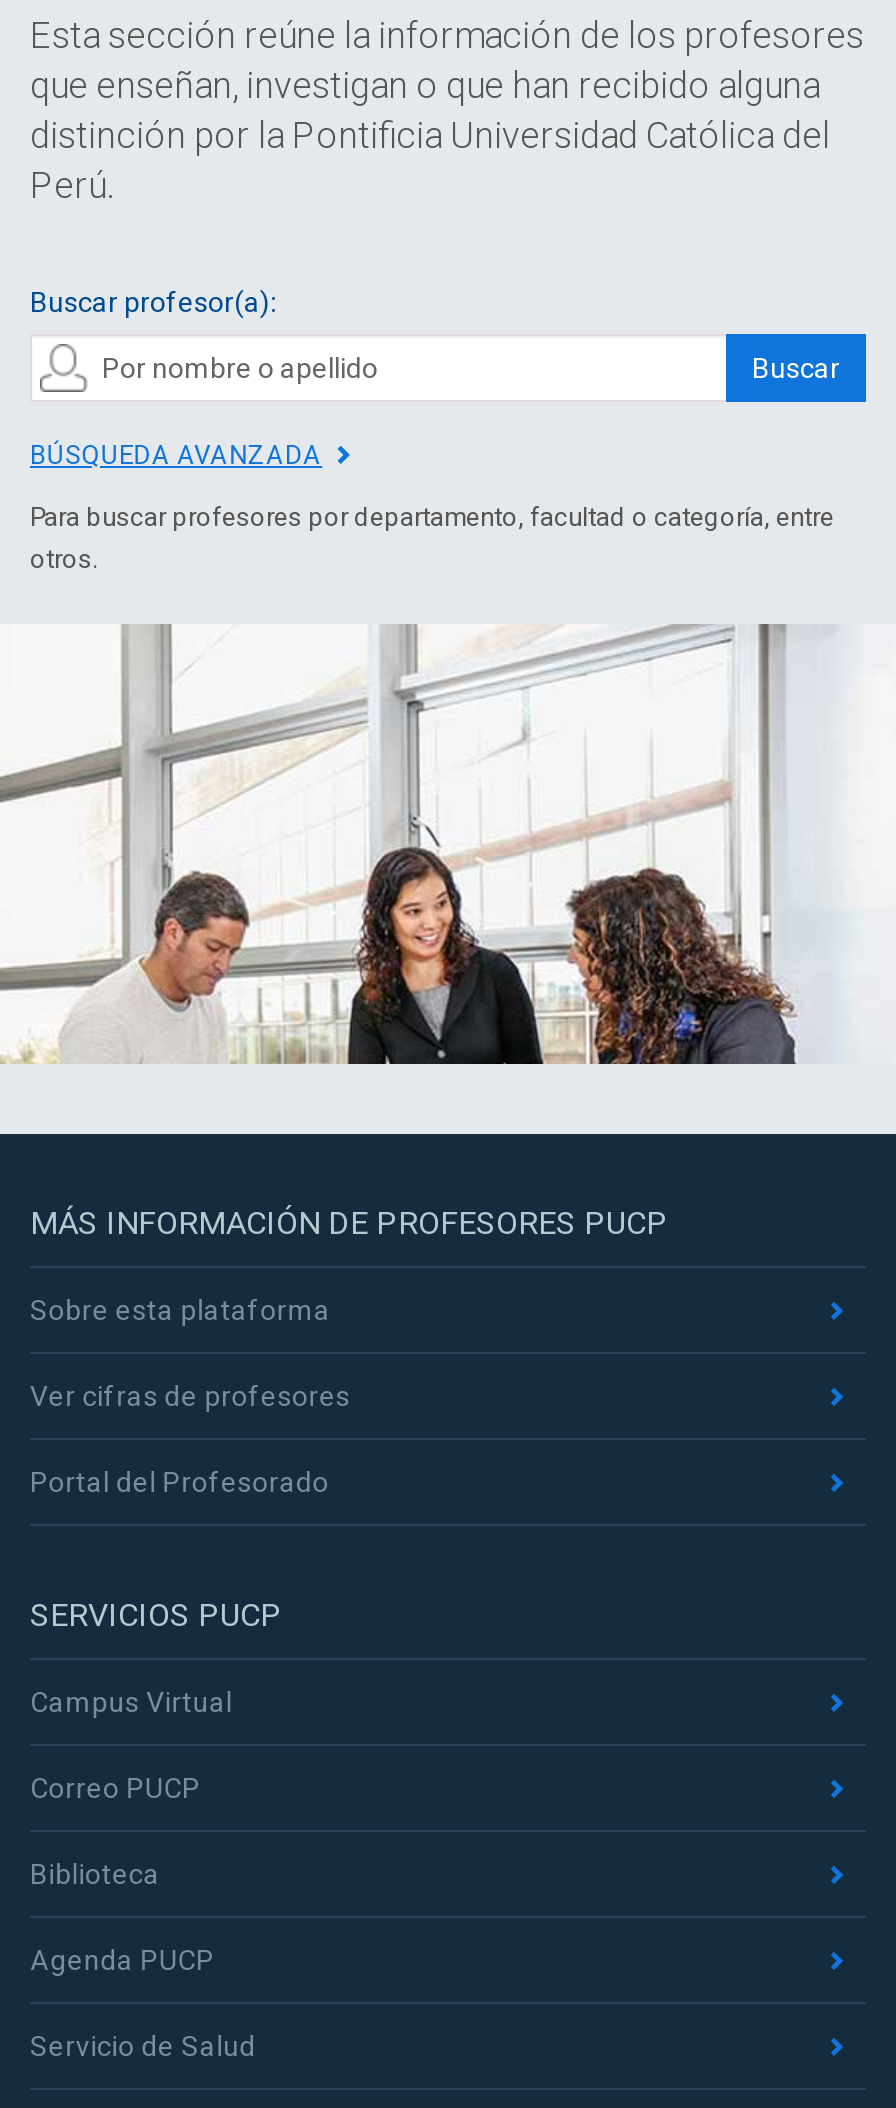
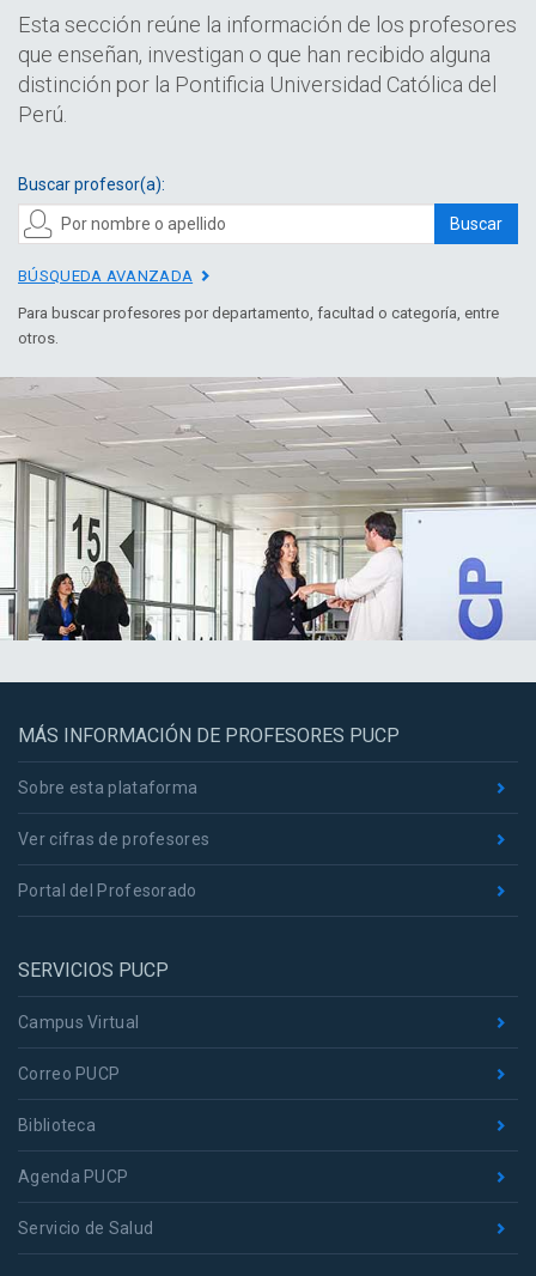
[6,624,890,1066] [image] -> [4,377,532,642] [image]

